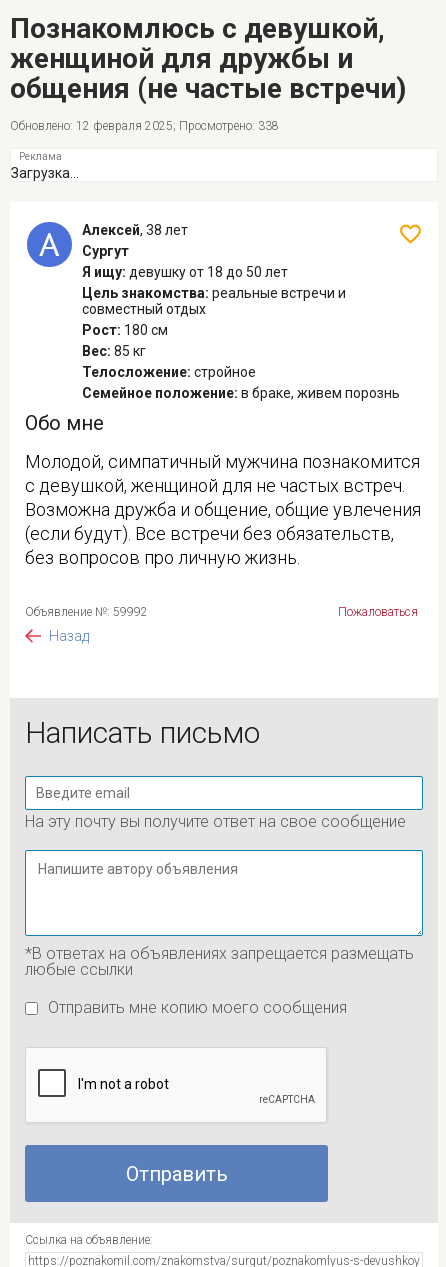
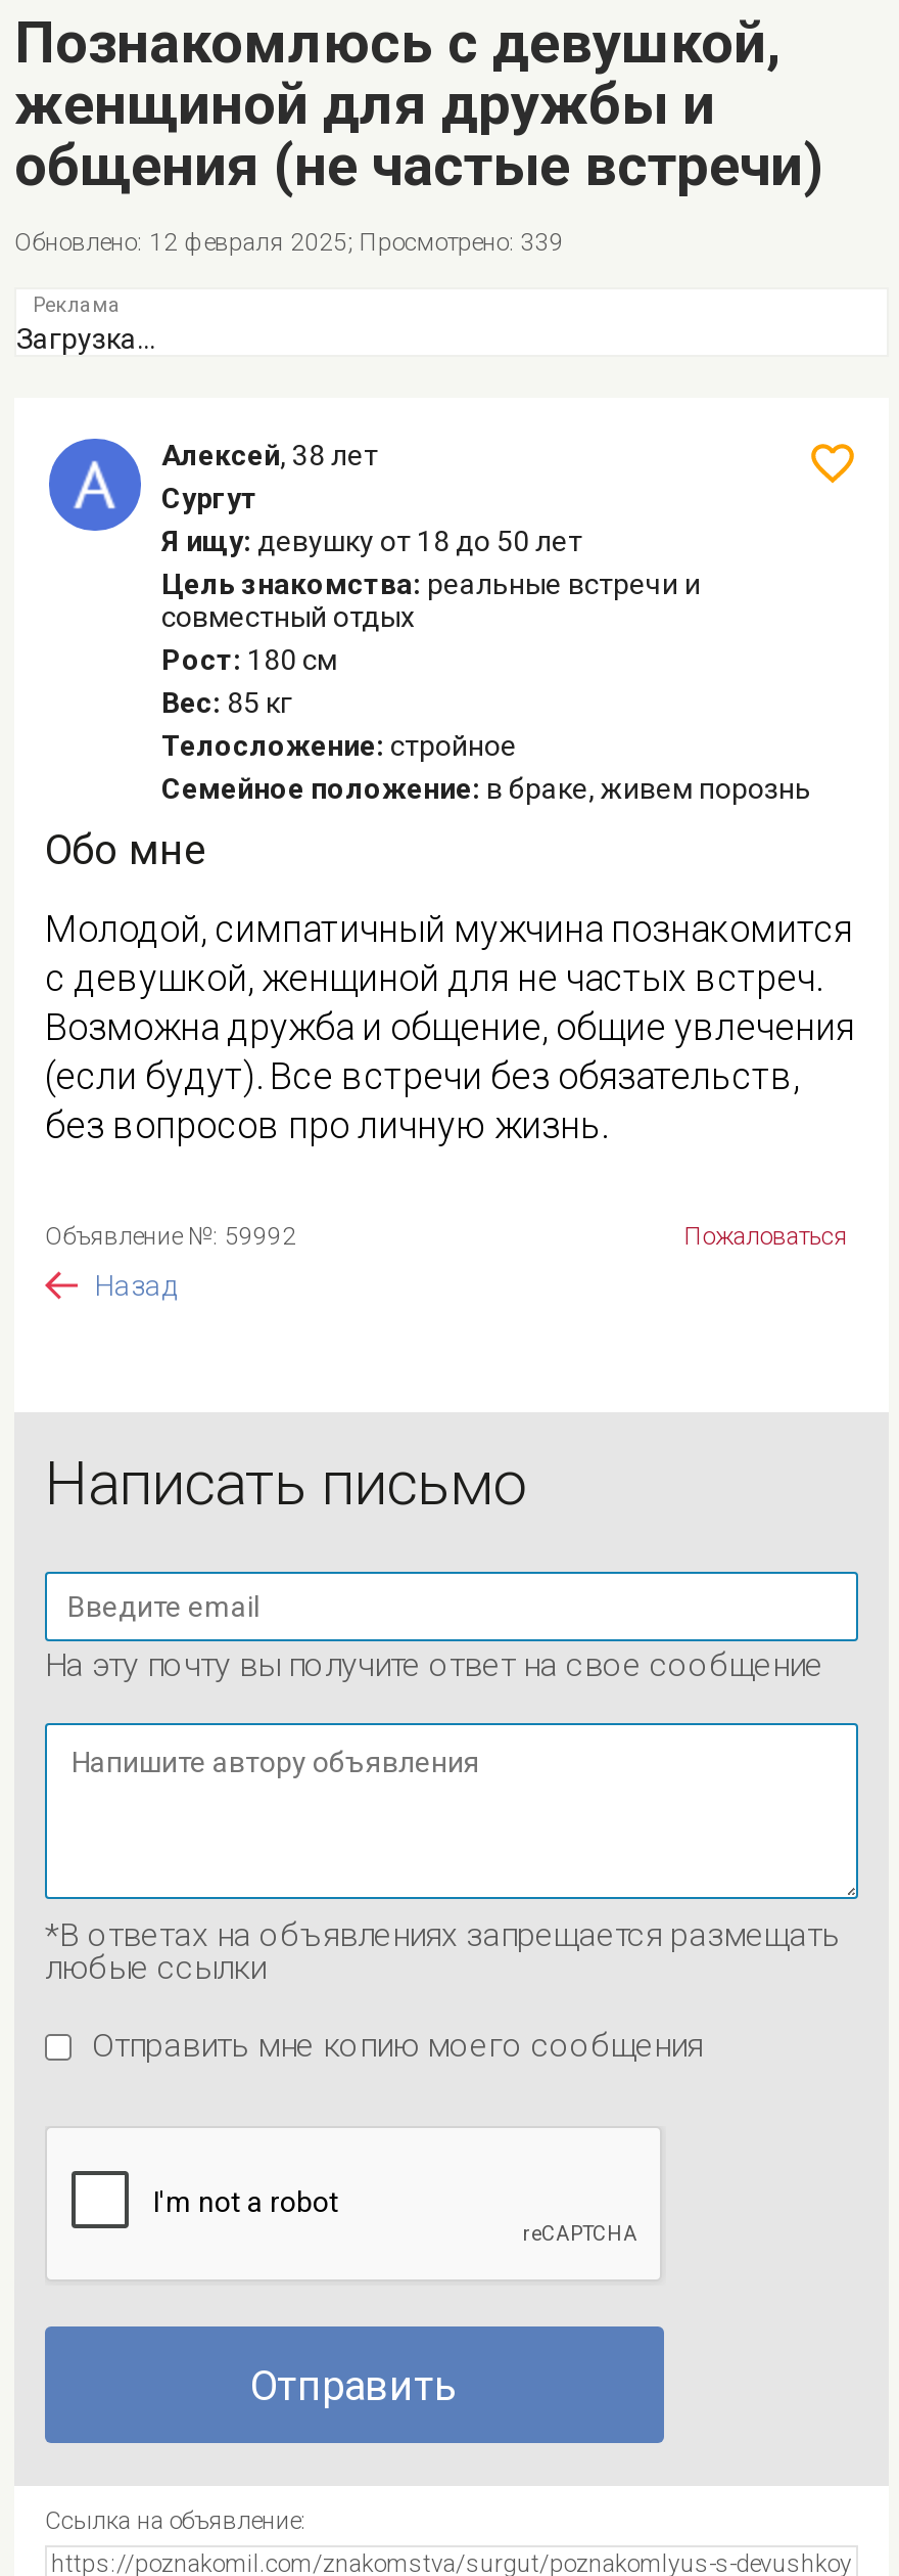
[10,119,279,133] Обновлено: 12 февраля 2025; Просмотрено: 338 -> [14,228,564,257] Обновлено: 12 февраля 2025; Просмотрено: 339

